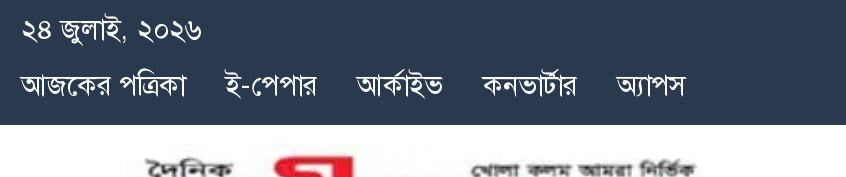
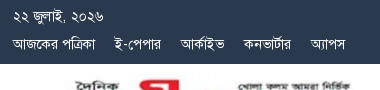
[21,11,201,47] ২৪ জুলাই, ২০২৬ -> [13,7,103,25] ২২ জুলাই, ২০২৬

